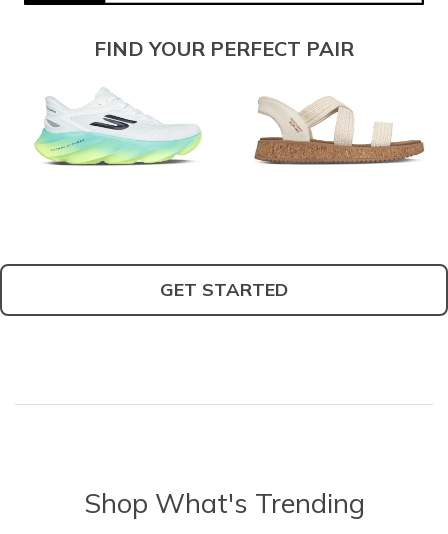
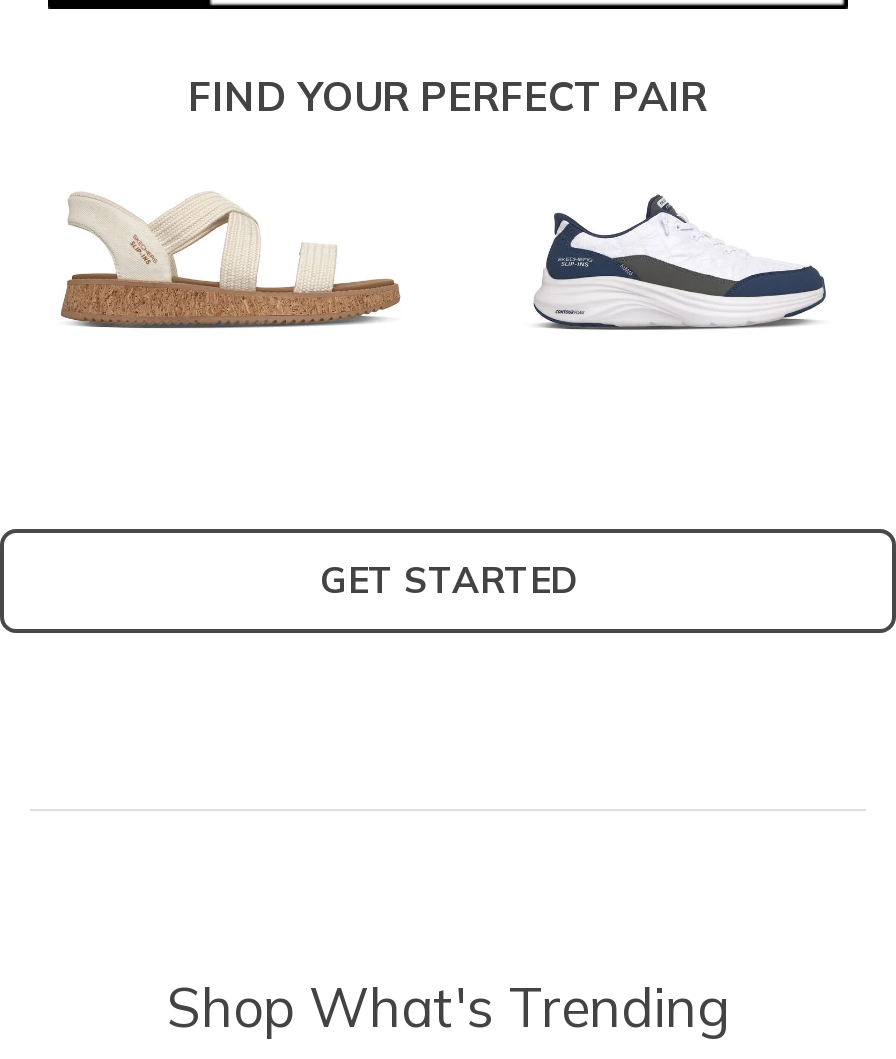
[31,87,203,166] [image] -> [58,179,404,329] [image]
[253,96,425,165] [image] -> [510,193,848,331] [image]

